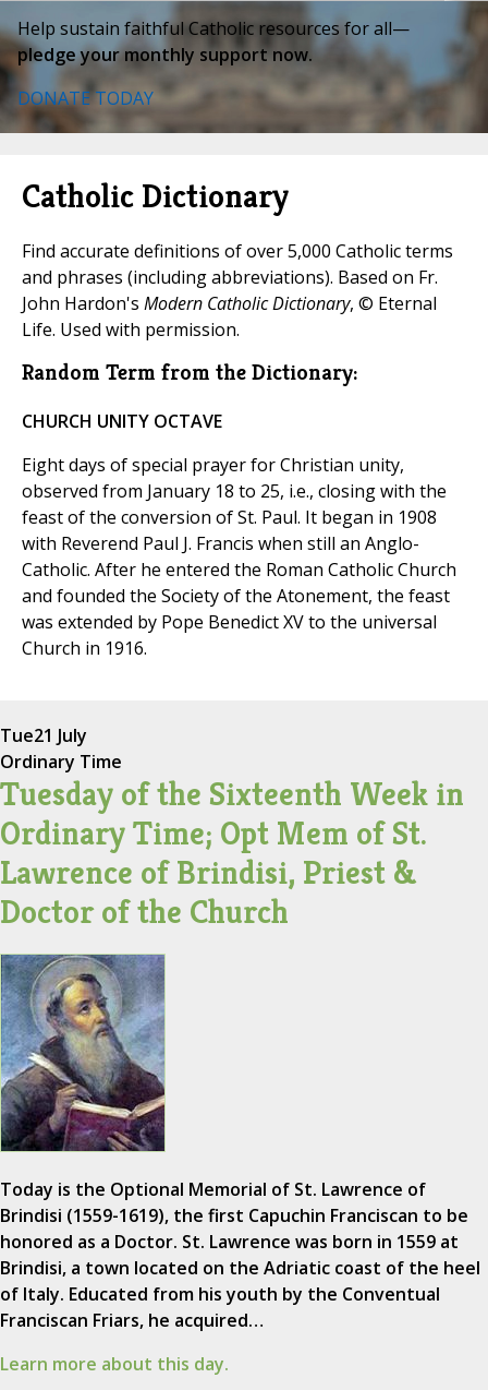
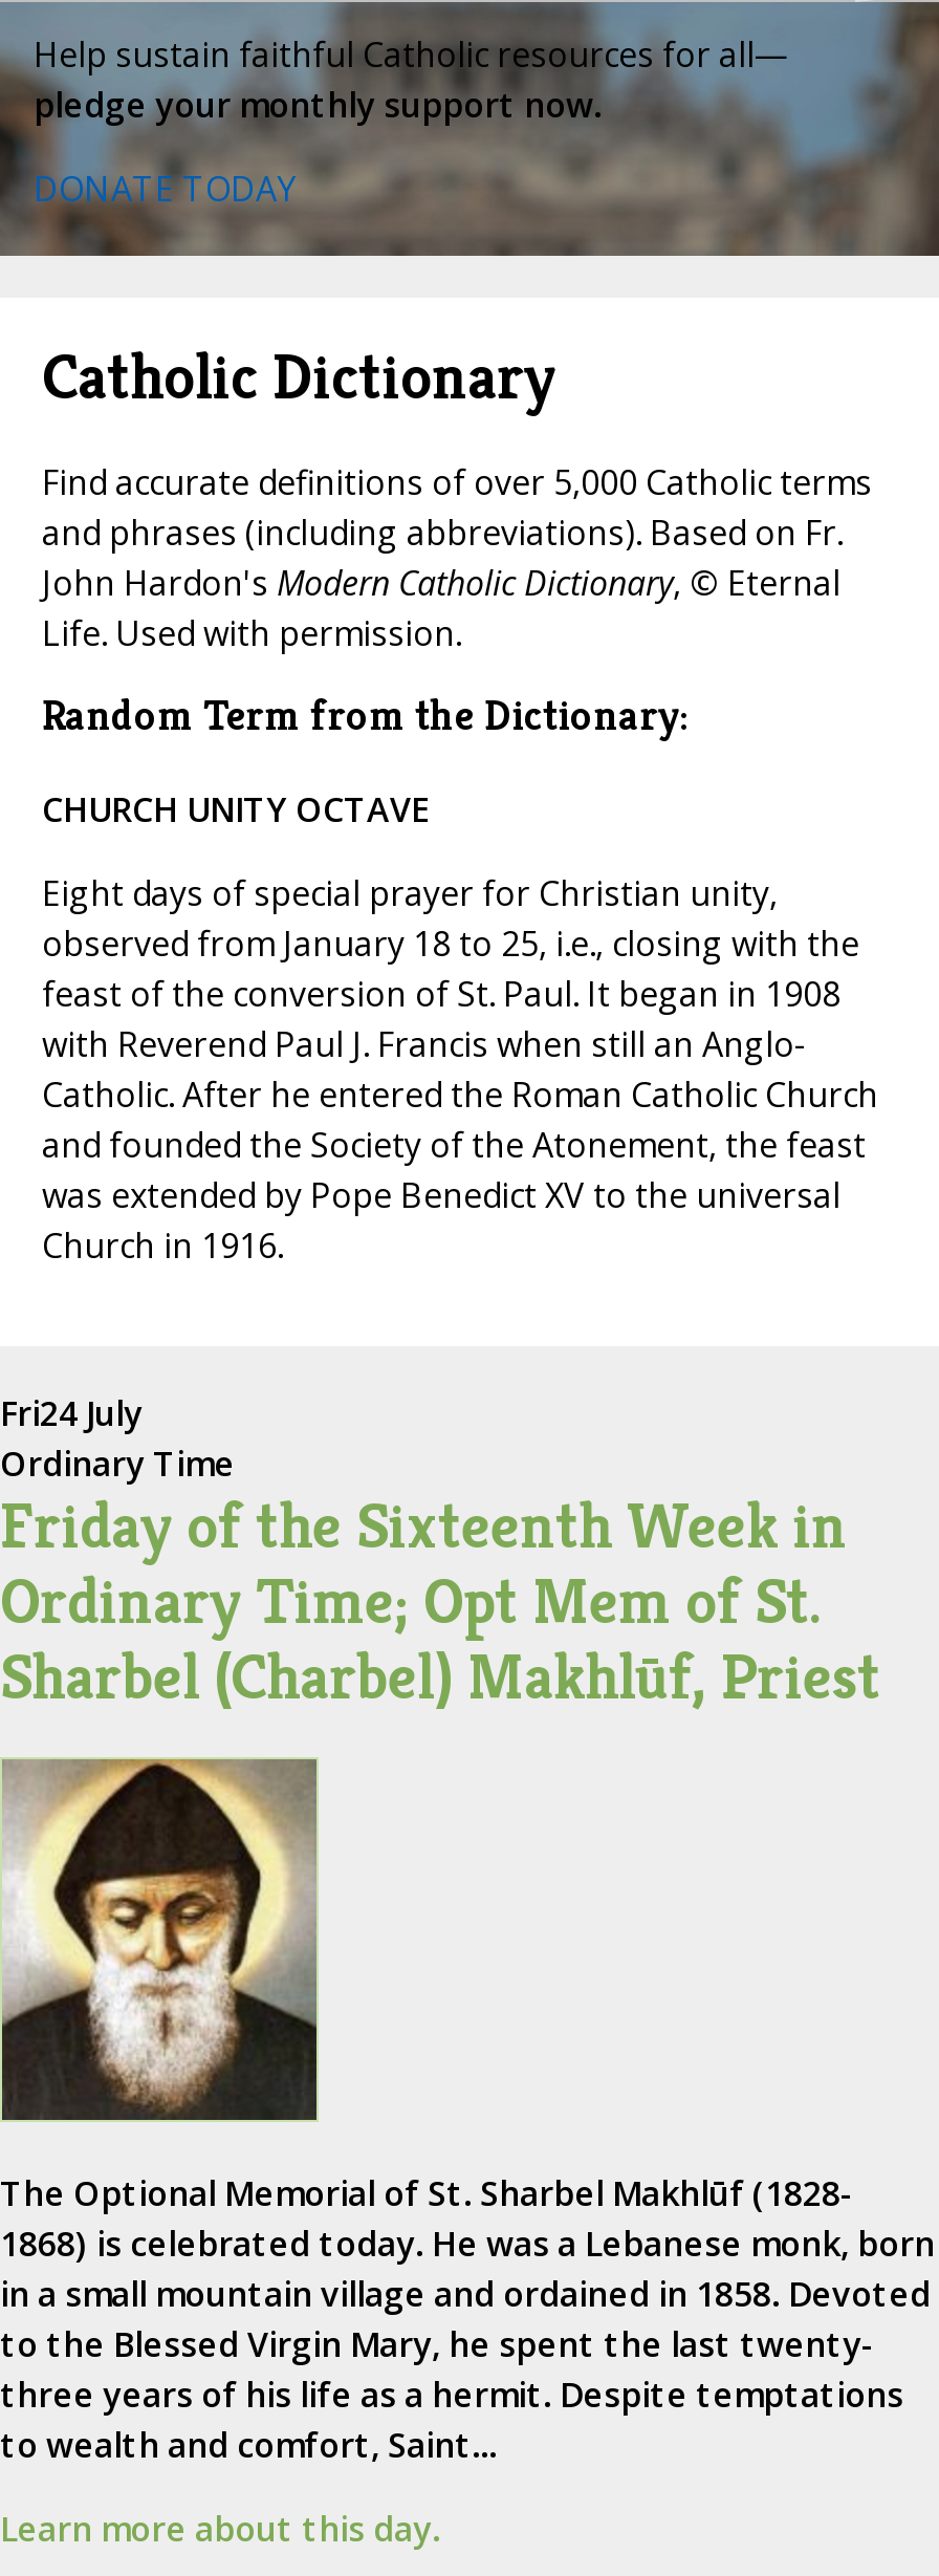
[0,723,87,747] Tue21 July -> [0,1390,143,1437] Fri24 July
[0,774,464,815] Tuesday of the Sixteenth Week in -> [0,1487,847,1567] Friday of the Sixteenth Week in
[0,852,416,933] Lawrence of Brindisi, Priest & | Doctor of the Church -> [0,1638,880,1718] Sharbel (Charbel) Makhlūf, Priest
[3,954,164,1122] [image] -> [6,1810,316,2120] [image]
[0,1177,480,1332] Today is the Optional Memorial of St. Lawrence of | Brindisi (1559-1619), the first Capuchin Franciscan to be | honored as a Doctor. St. Lawrence was born in 1559 at | Brindisi, a town located on the Adriatic coast of the heel | of Italy. Educated from his youth by the Conventual | Franciscan Friars, he acquired… -> [0,2171,935,2468] The Optional Memorial of St. Sharbel Makhlūf (1828- | 1868) is celebrated today. He was a Lebanese monk, born | in a small mountain village and ordained in 1858. Devoted | to the Blessed Virgin Mary, he spent the last twenty- | three years of his life as a hermit. Despite temptations | to wealth and comfort, Saint…

